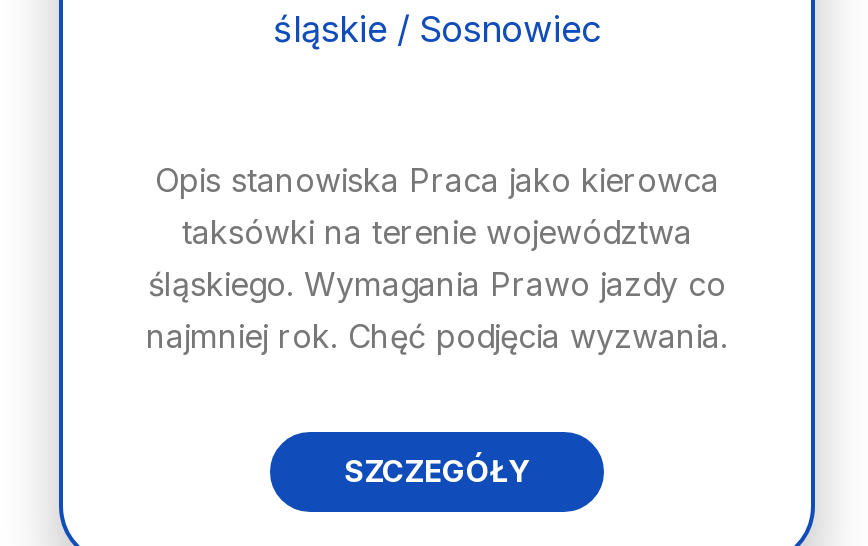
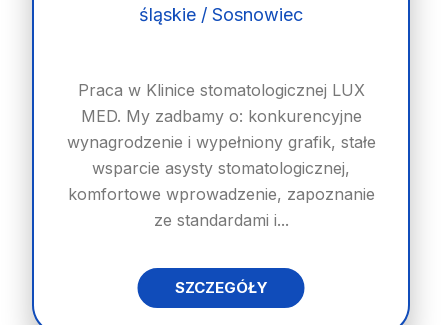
[146,160,728,356] Opis stanowiska Praca jako kierowca | taksówki na terenie województwa | śląskiego. Wymagania Prawo jazdy co | najmniej rok. Chęć podjęcia wyzwania. -> [66,80,375,230] Praca w Klinice stomatologicznej LUX | MED. My zadbamy o: konkurencyjne | wynagrodzenie i wypełniony grafik, stałe | wsparcie asysty stomatologicznej, | komfortowe wprowadzenie, zapoznanie | ze standardami i...

